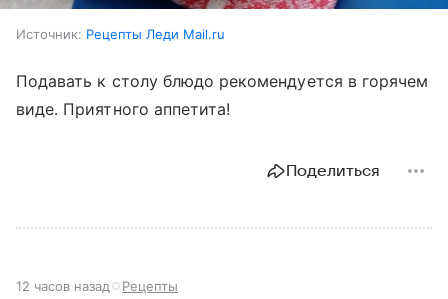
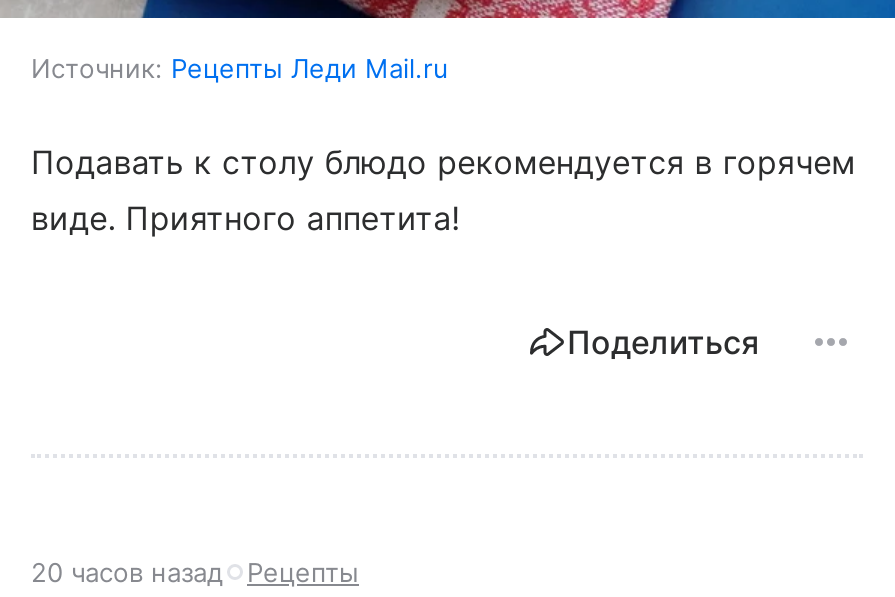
[16,278,178,294] 12 часов назад Рецепты -> [31,555,359,587] 20 часов назад Рецепты

